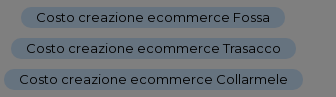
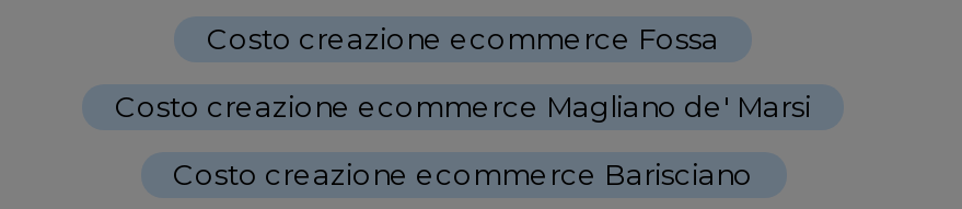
[25,40,280,56] Costo creazione ecommerce Trasacco -> [115,88,811,123] Costo creazione ecommerce Magliano de' Marsi
[18,71,287,87] Costo creazione ecommerce Collarmele -> [173,156,753,191] Costo creazione ecommerce Barisciano

